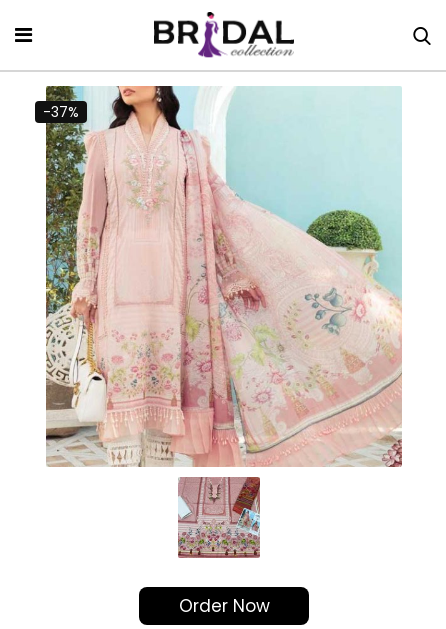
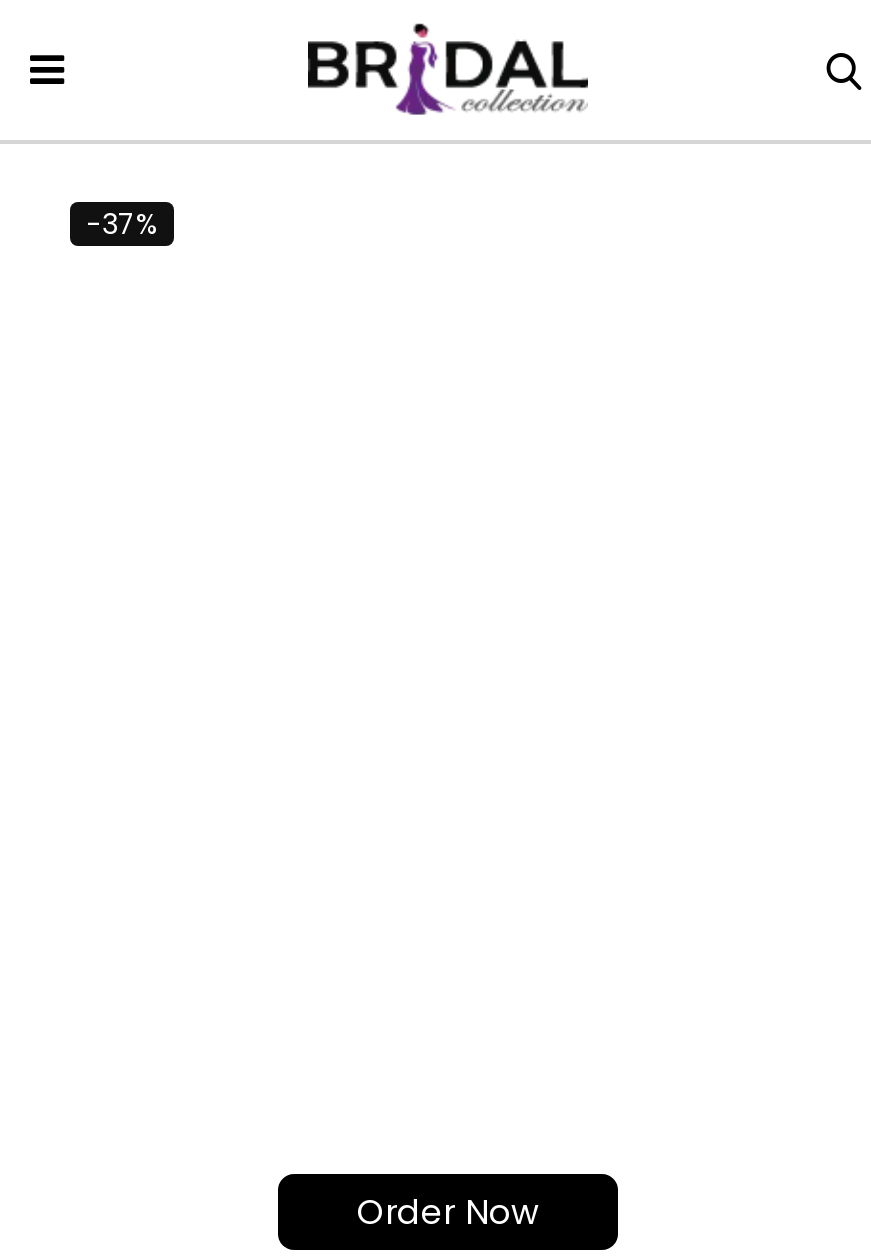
[45,85,403,468] [image] -> none
[177,476,261,559] [image] -> none

